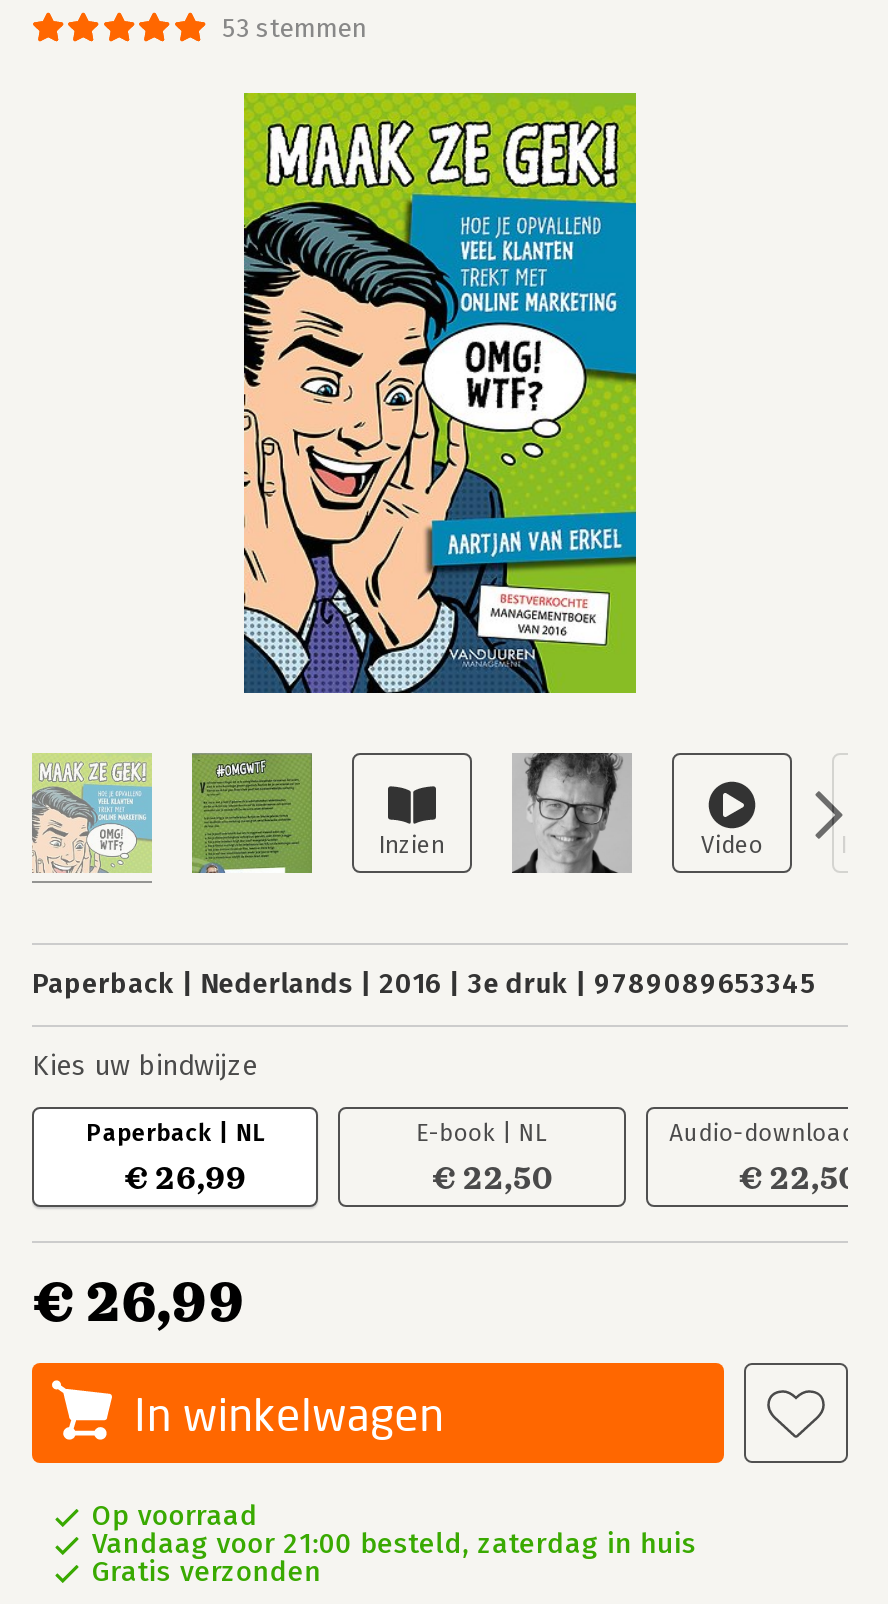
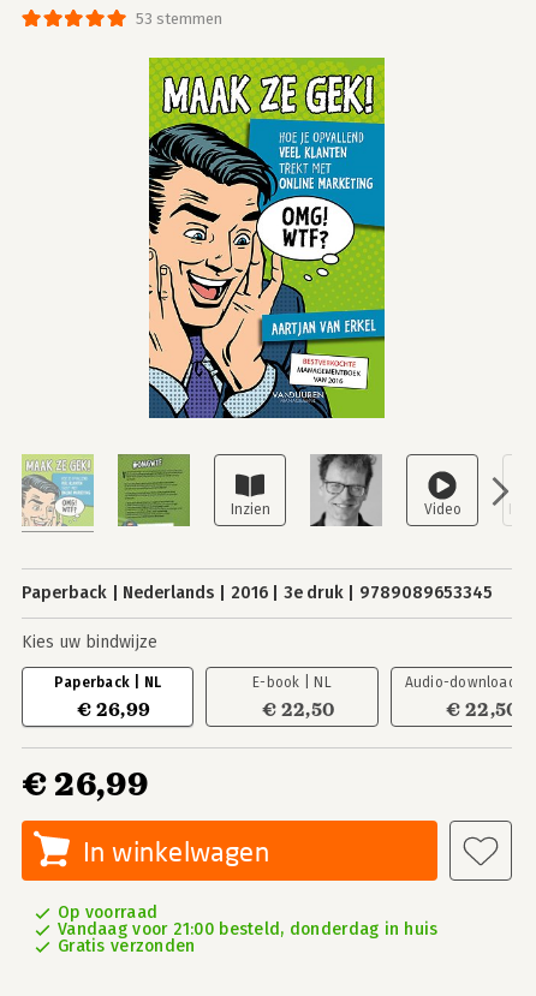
[92,1527,697,1561] Vandaag voor 21:00 besteld, zaterdag in huis -> [58,919,438,940] Vandaag voor 21:00 besteld, donderdag in huis

